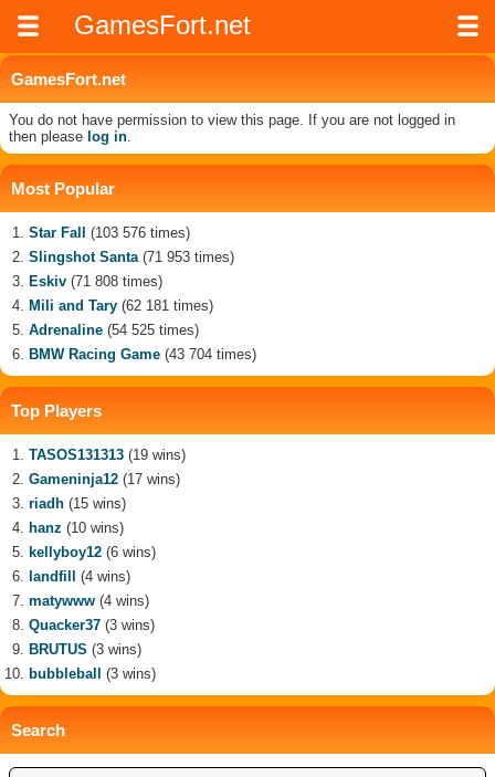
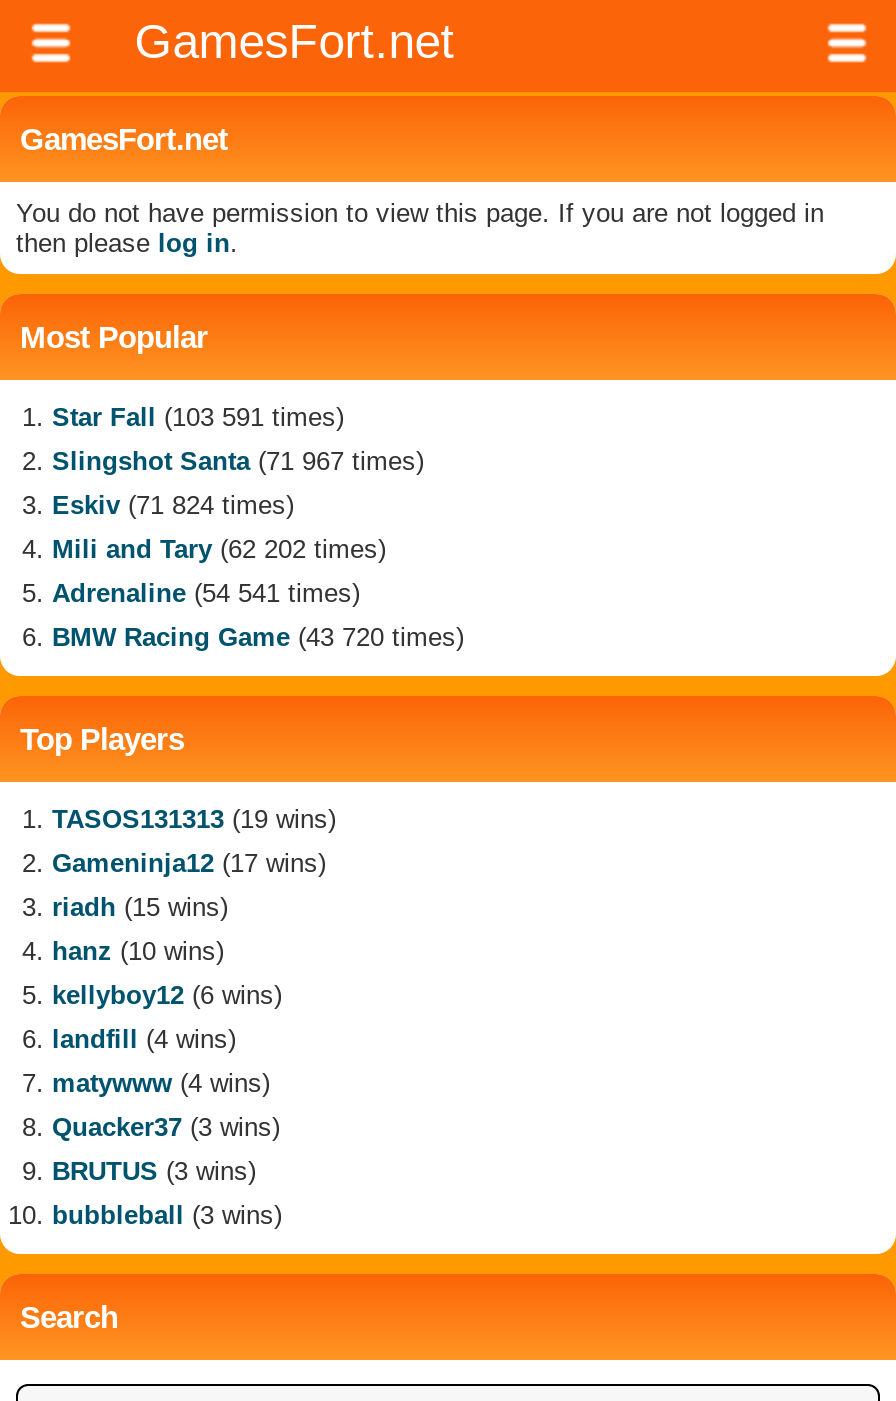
[29,224,190,241] Star Fall (103 576 times) -> [52,402,344,432] Star Fall (103 591 times)
[29,249,234,265] Slingshot Santa (71 953 times) -> [52,446,424,476] Slingshot Santa (71 967 times)
[29,273,162,290] Eskiv (71 808 times) -> [52,490,294,520] Eskiv (71 824 times)
[29,297,213,314] Mili and Tary (62 181 times) -> [52,534,386,564] Mili and Tary (62 202 times)
[29,322,199,338] Adrenaline (54 525 times) -> [52,578,360,608] Adrenaline (54 541 times)
[29,346,256,363] BMW Racing Game (43 704 times) -> [52,622,464,652] BMW Racing Game (43 720 times)

